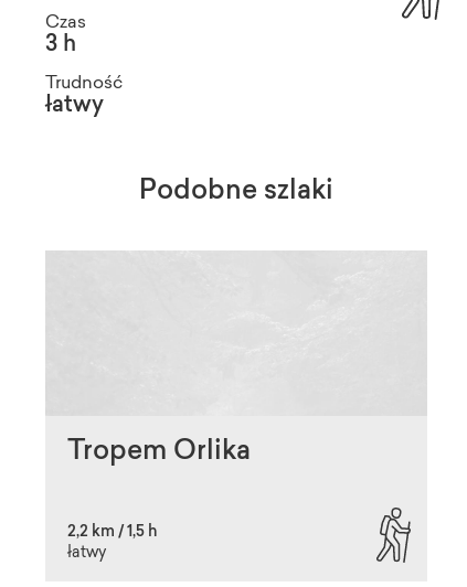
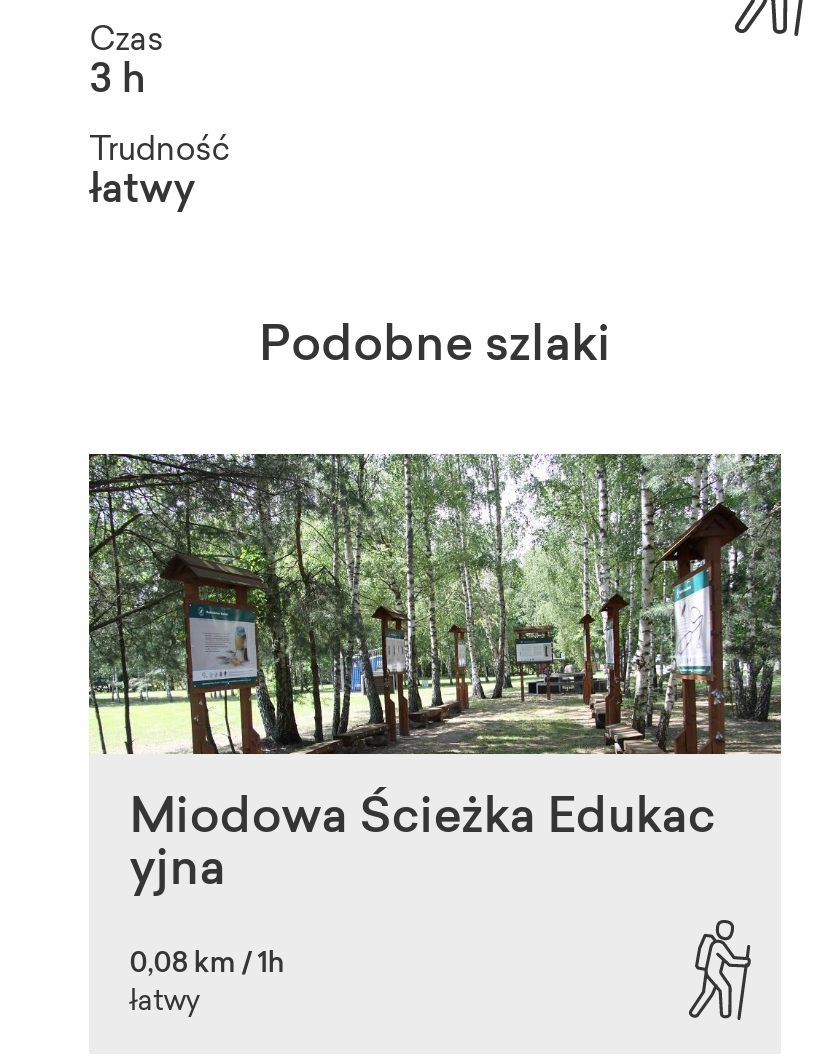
none -> [87,452,783,756] [image]
[68,439,251,466] Tropem Orlika -> [130,796,716,896] Miodowa Ścieżka Edukac | yjna
[68,525,158,541] 2,2 km / 1,5 h -> [130,952,286,980] 0,08 km / 1h

